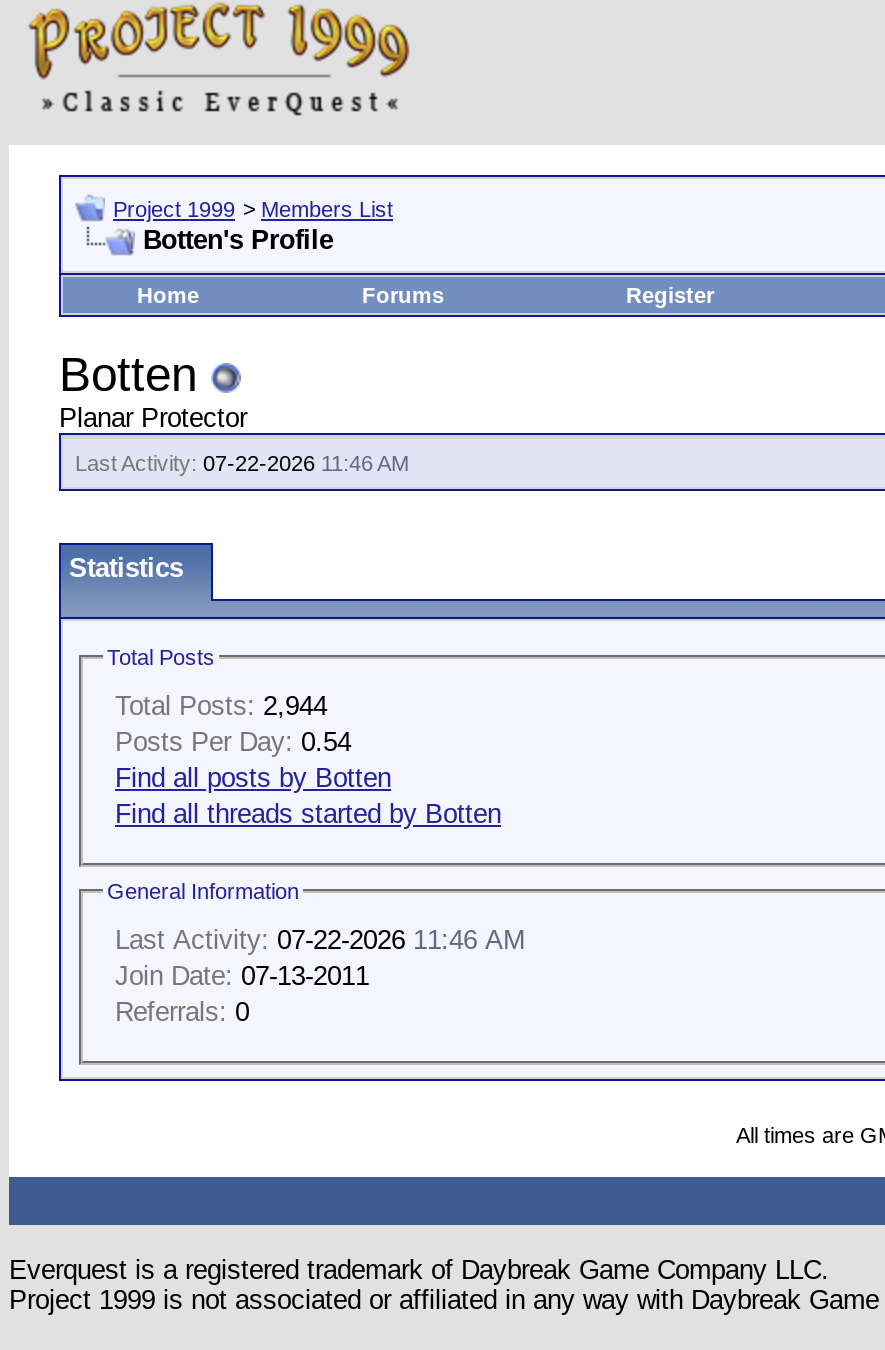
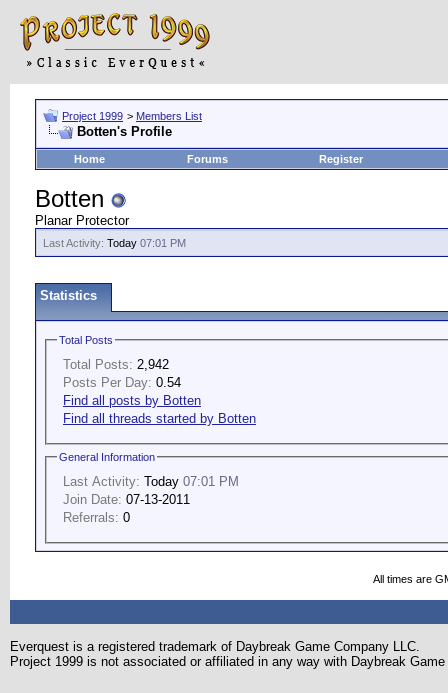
[75,451,409,475] Last Activity: 07-22-2026 11:46 AM -> [43,237,186,249] Last Activity: Today 07:01 PM
[115,690,327,720] Total Posts: 2,944 -> [63,357,169,372] Total Posts: 2,942
[115,924,525,954] Last Activity: 07-22-2026 11:46 AM -> [63,474,239,489] Last Activity: Today 07:01 PM

